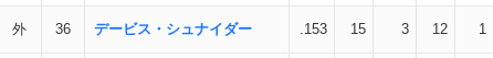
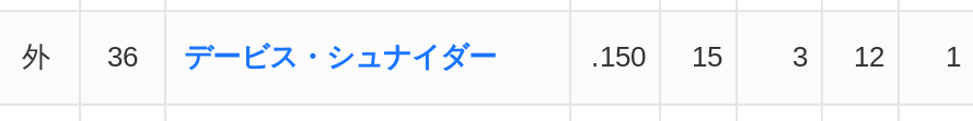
[300,21,366,37] .153 15 -> [591,40,722,73] .150 15

